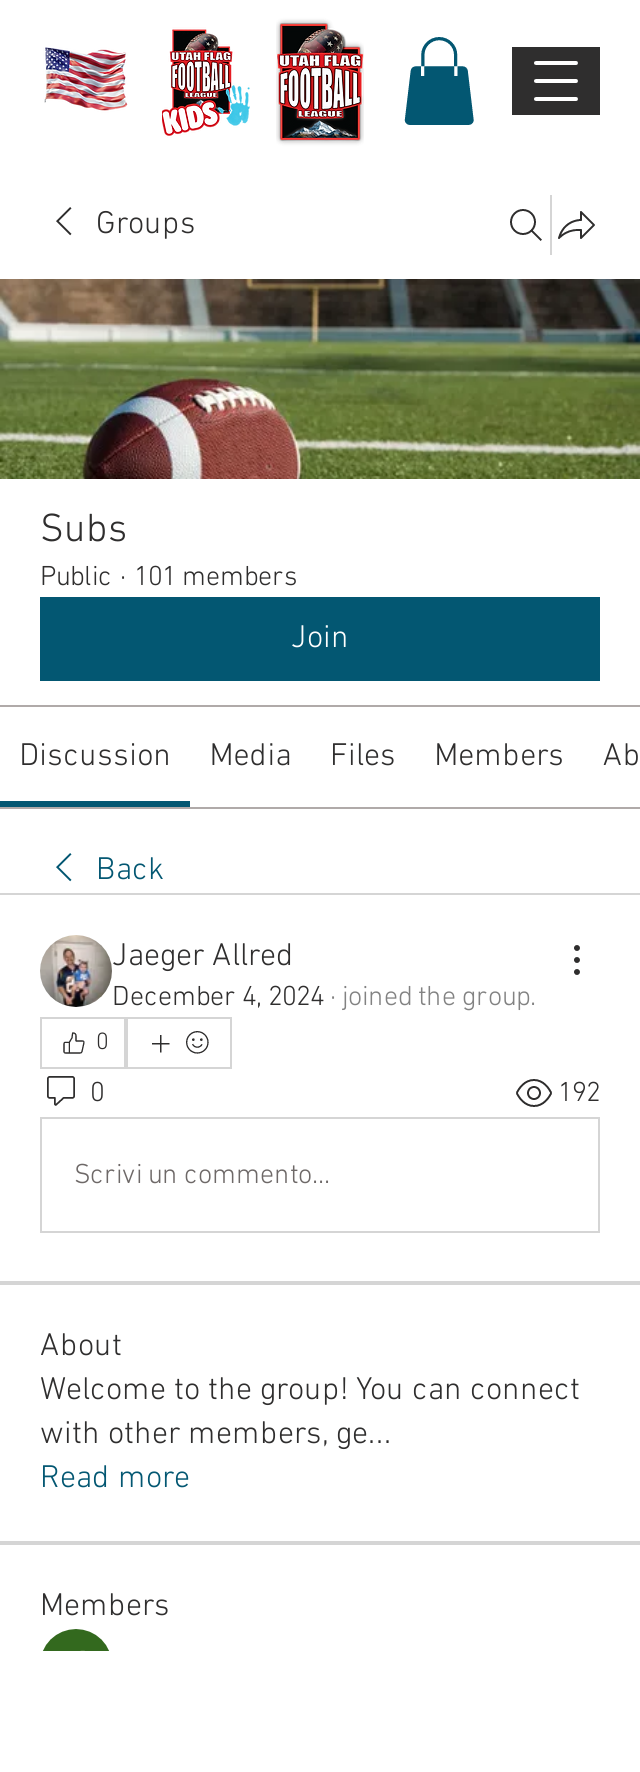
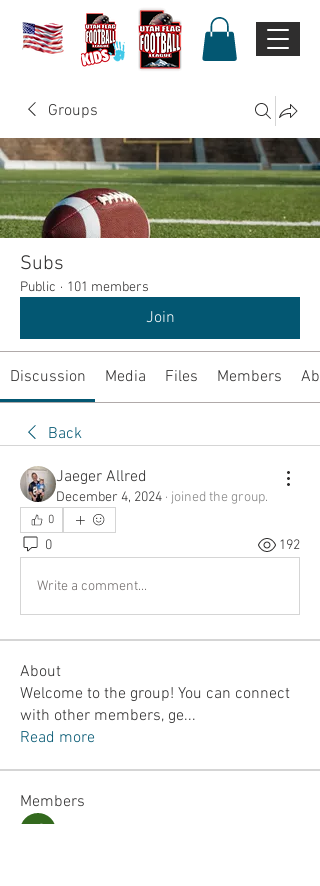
[74,1158,330,1192] Scrivi un commento... -> [37,578,147,595] Write a comment...

